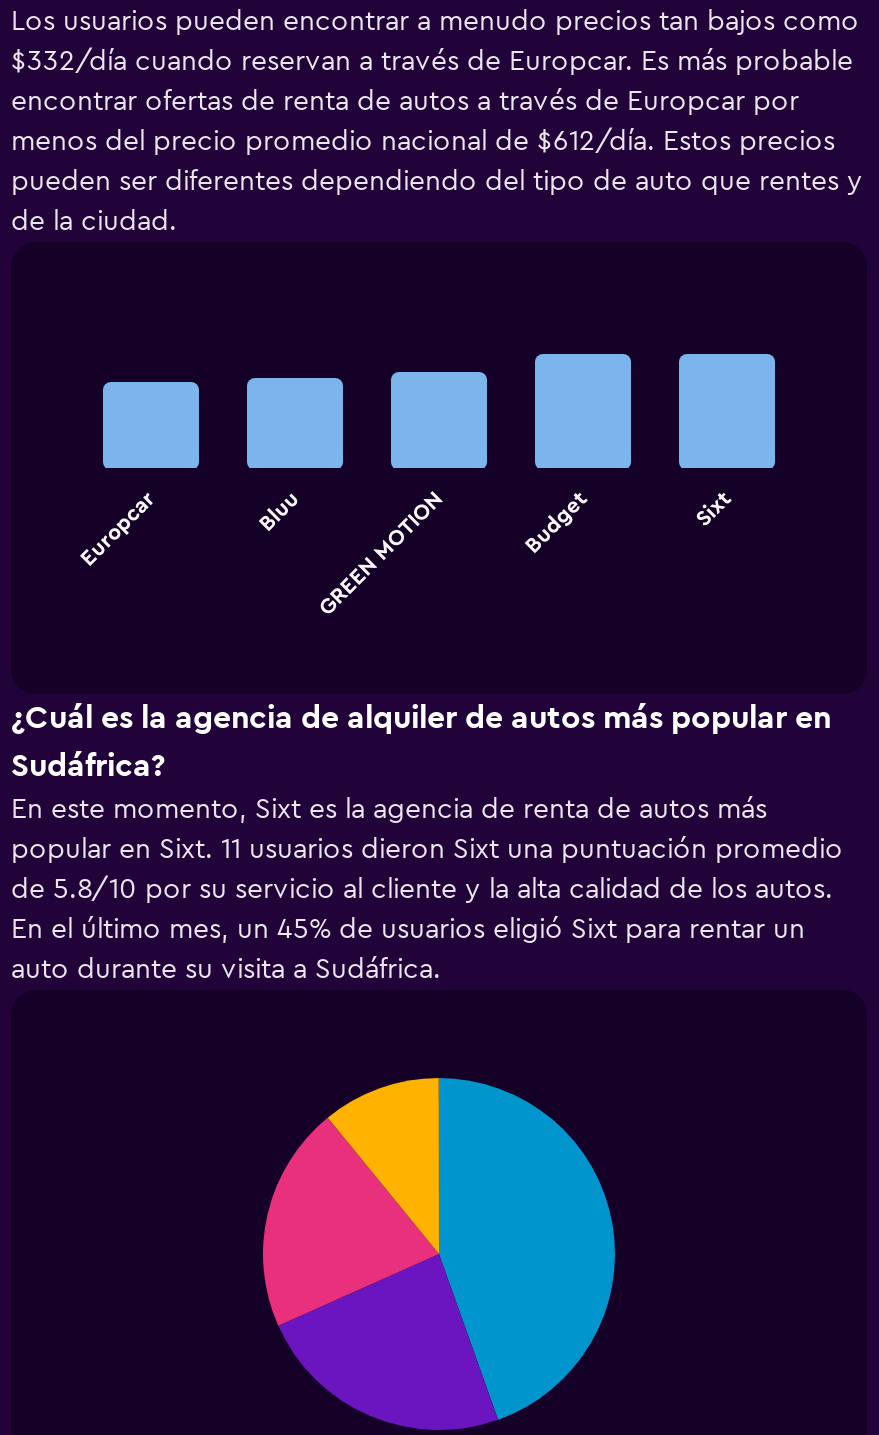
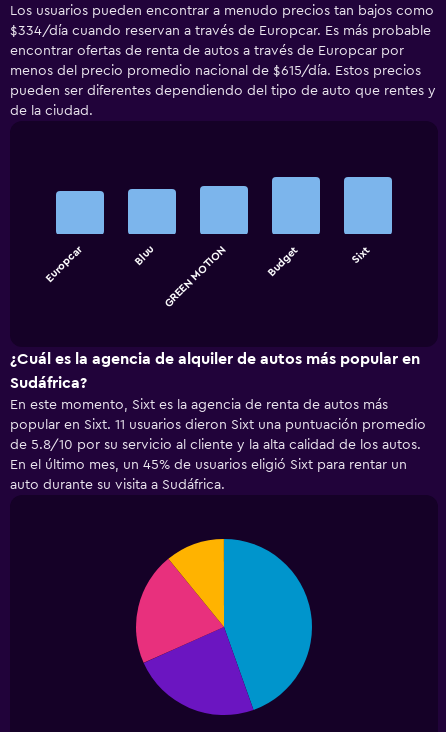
[11,48,853,76] $332/día cuando reservan a través de Europcar. Es más probable -> [10,24,431,38] $334/día cuando reservan a través de Europcar. Es más probable
[11,128,835,156] menos del precio promedio nacional de $612/día. Estos precios -> [10,64,421,78] menos del precio promedio nacional de $615/día. Estos precios

